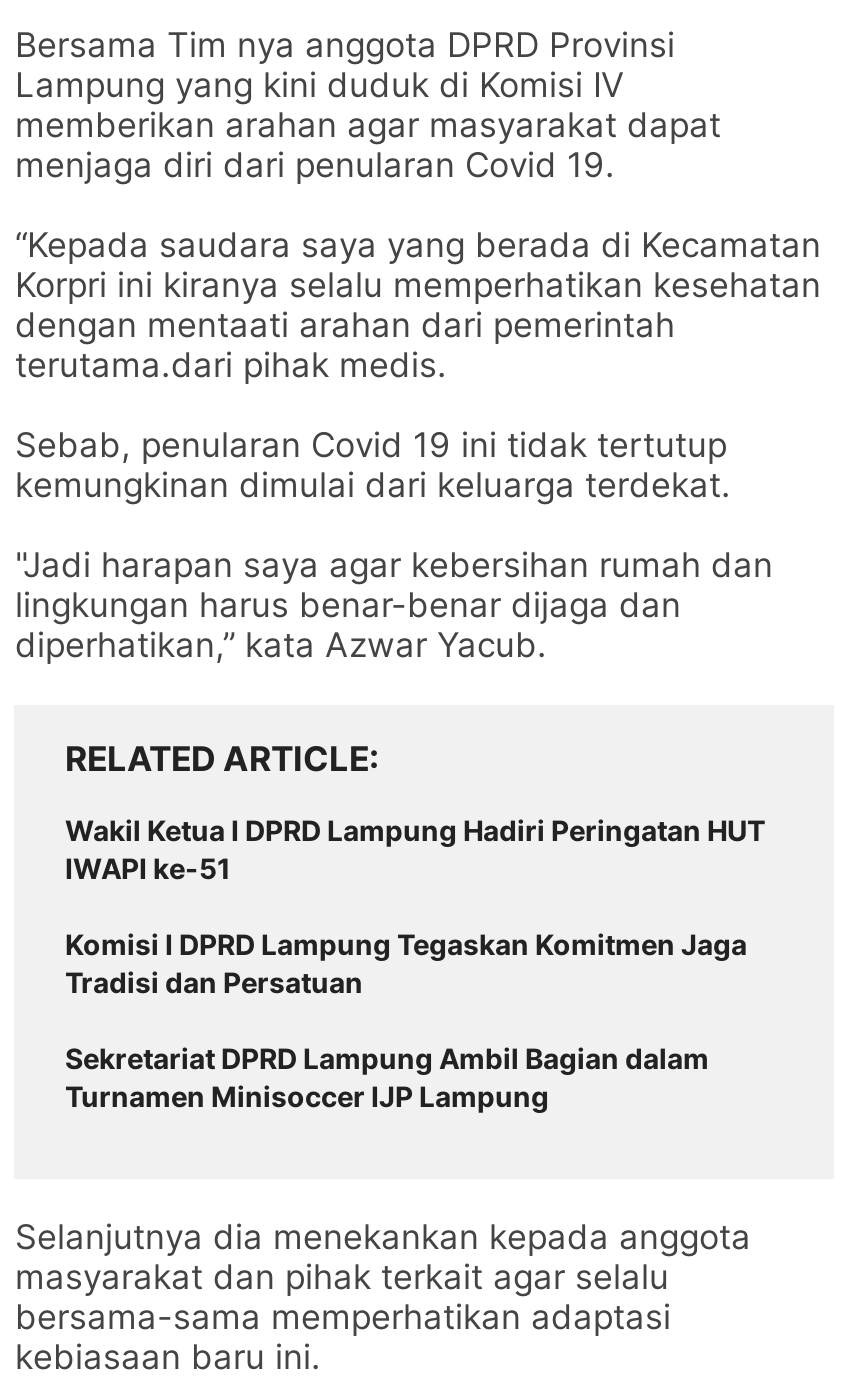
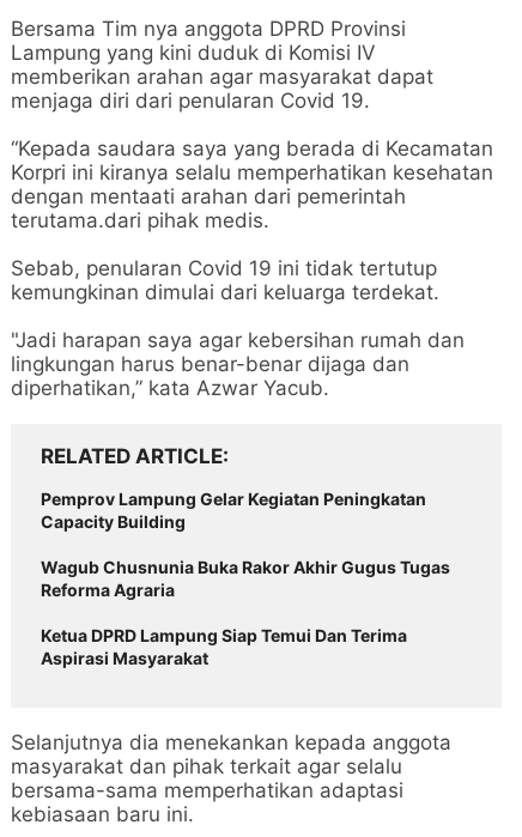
[65,813,765,885] Wakil Ketua I DPRD Lampung Hadiri Peringatan HUT | IWAPI ke-51 -> [41,489,427,532] Pemprov Lampung Gelar Kegiatan Peningkatan | Capacity Building
[65,927,747,999] Komisi I DPRD Lampung Tegaskan Komitmen Jaga | Tradisi dan Persatuan -> [41,557,451,600] Wagub Chusnunia Buka Rakor Akhir Gugus Tugas | Reforma Agraria
[65,1041,709,1113] Sekretariat DPRD Lampung Ambil Bagian dalam | Turnamen Minisoccer IJP Lampung -> [41,625,408,668] Ketua DPRD Lampung Siap Temui Dan Terima | Aspirasi Masyarakat

